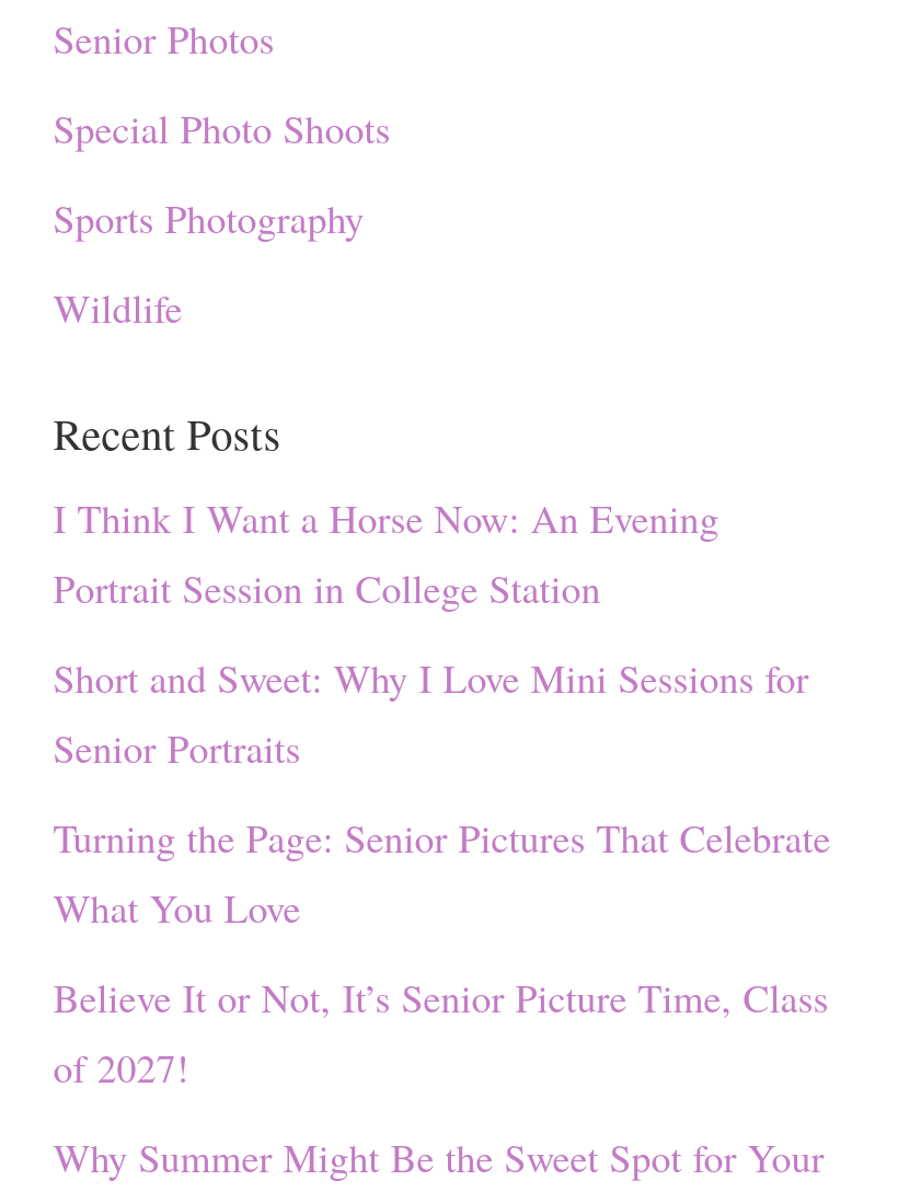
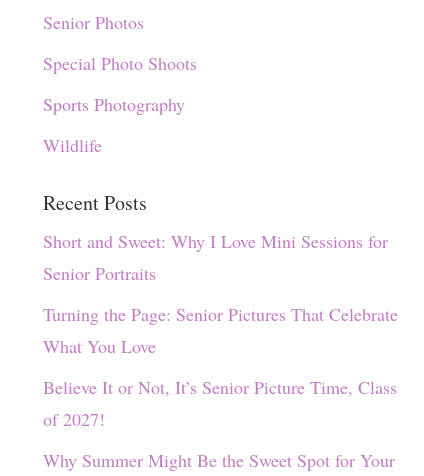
[53,491,719,613] I Think I Want a Horse Now: An Evening | Portrait Session in College Station -> none

